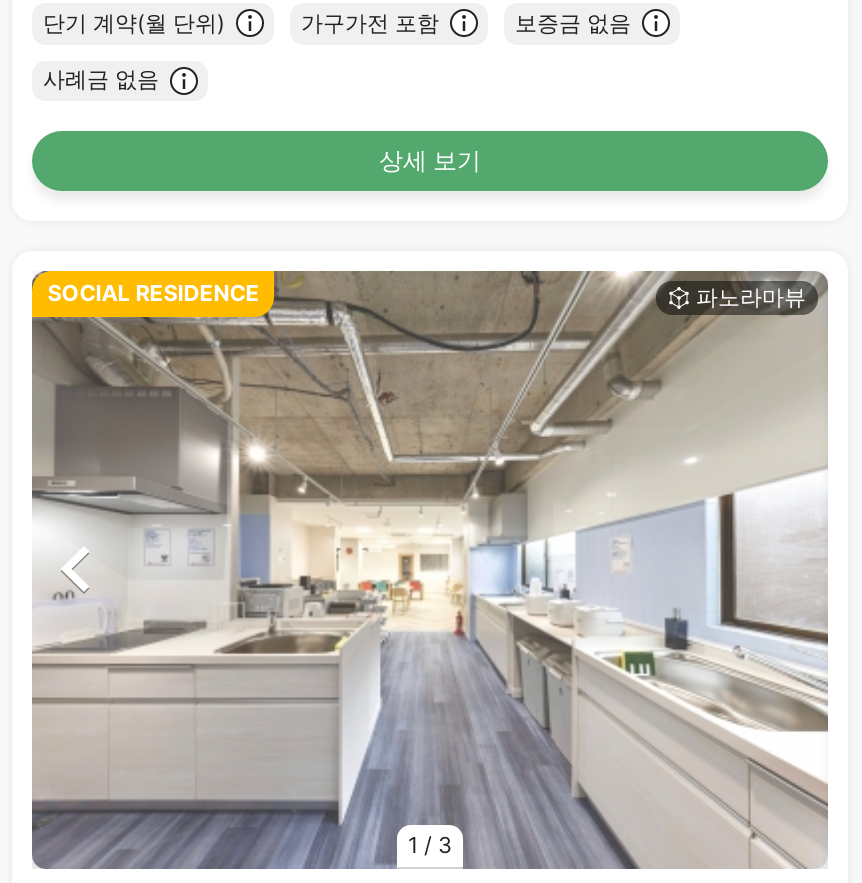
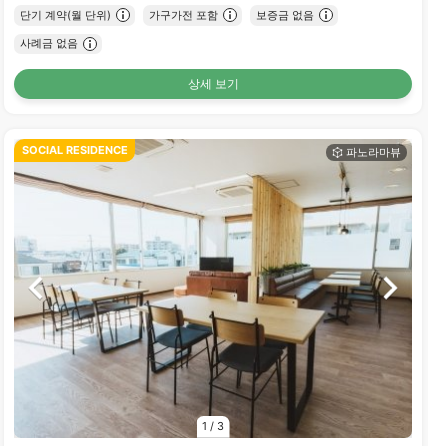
[30,271,828,871] [image] -> [13,139,413,439] [image]

